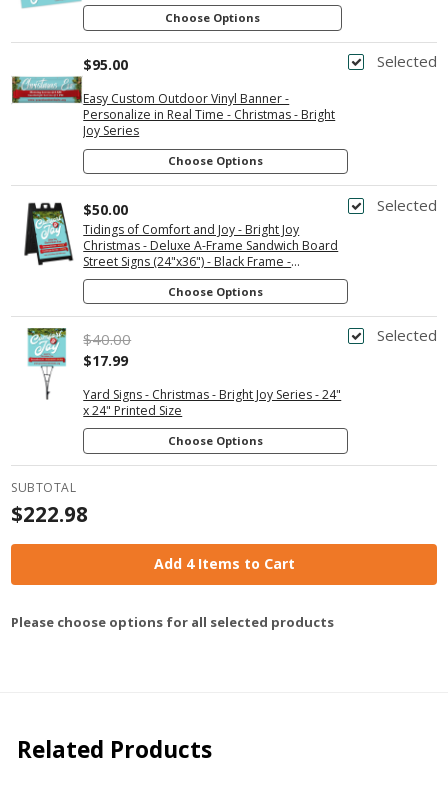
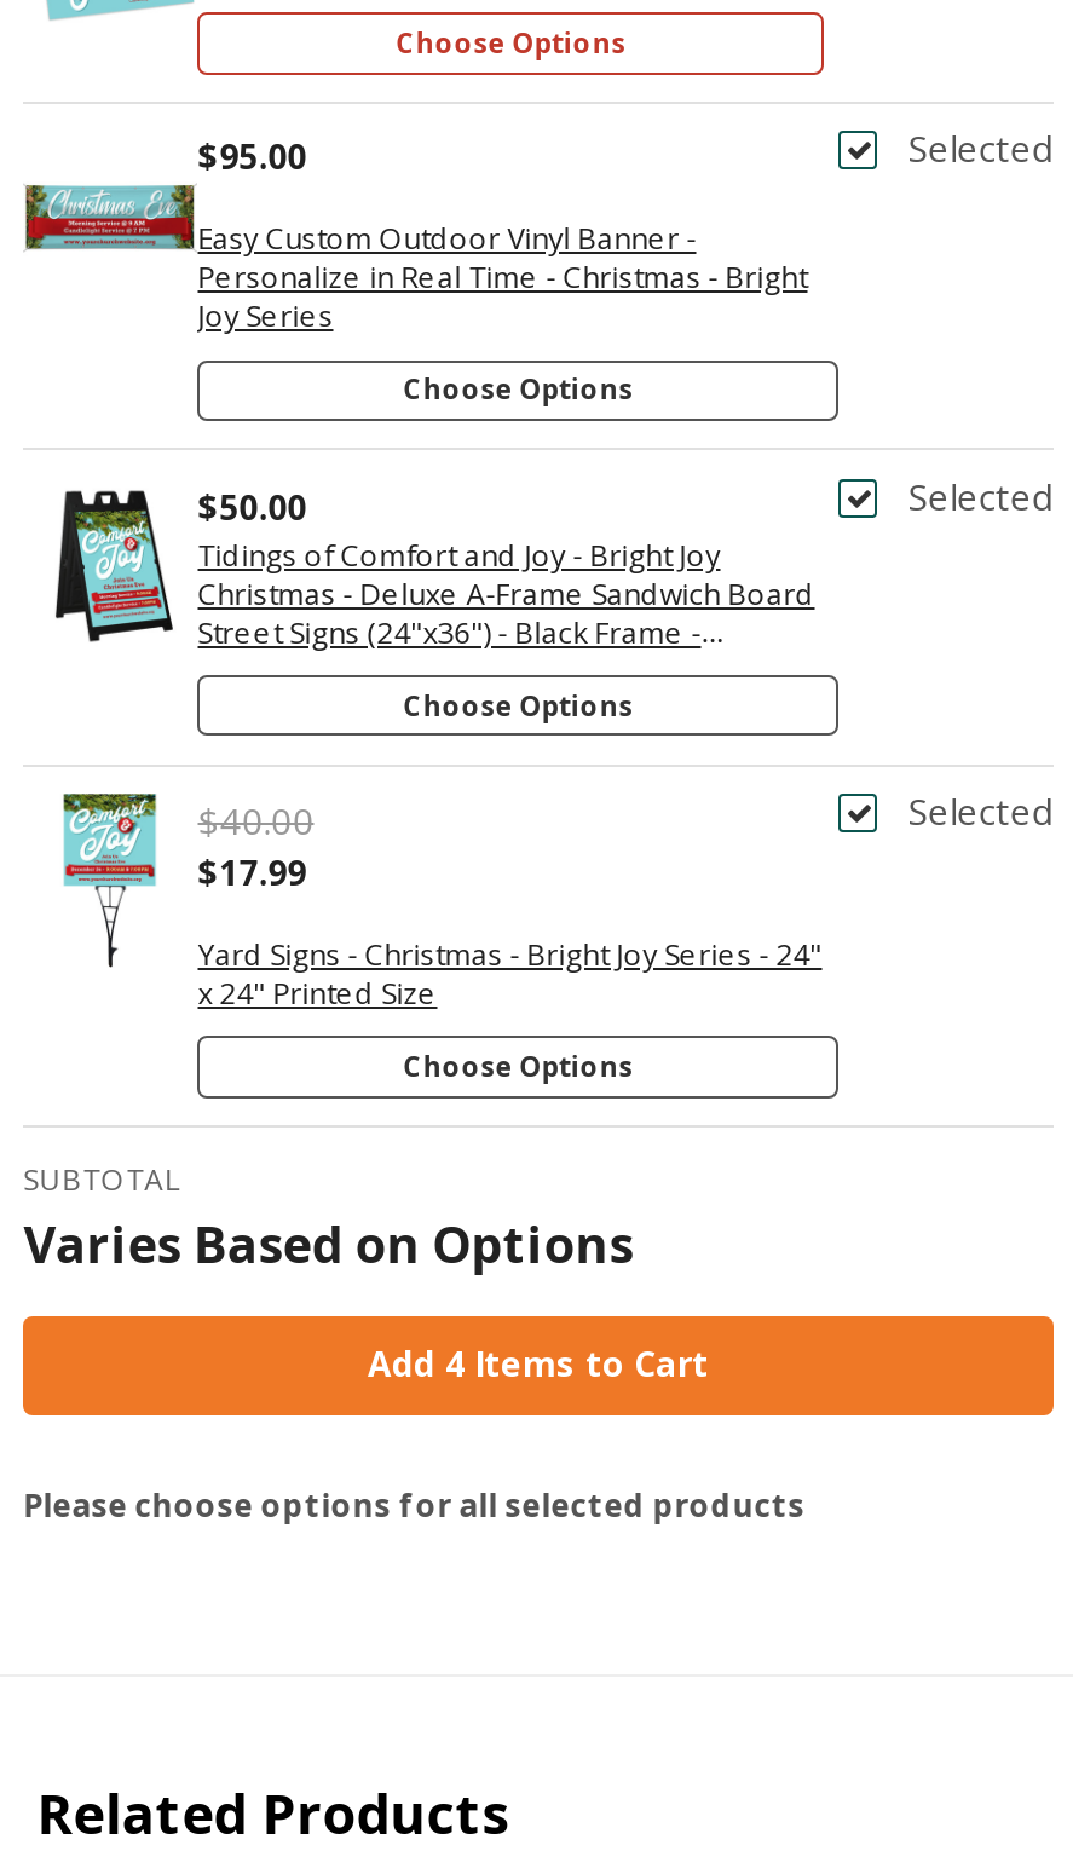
[11,500,88,528] $222.98 -> [23,1210,633,1278] Varies Based on Options

